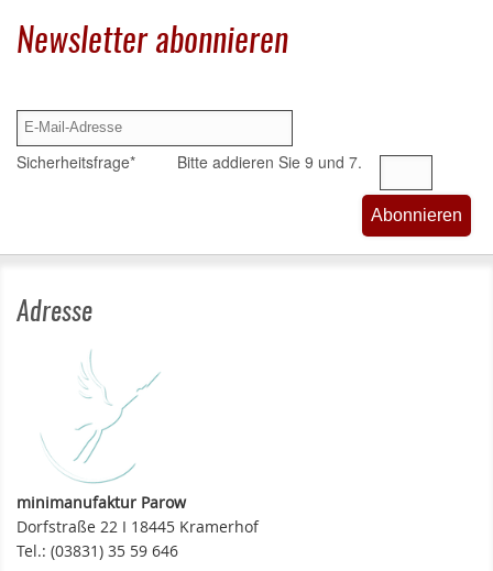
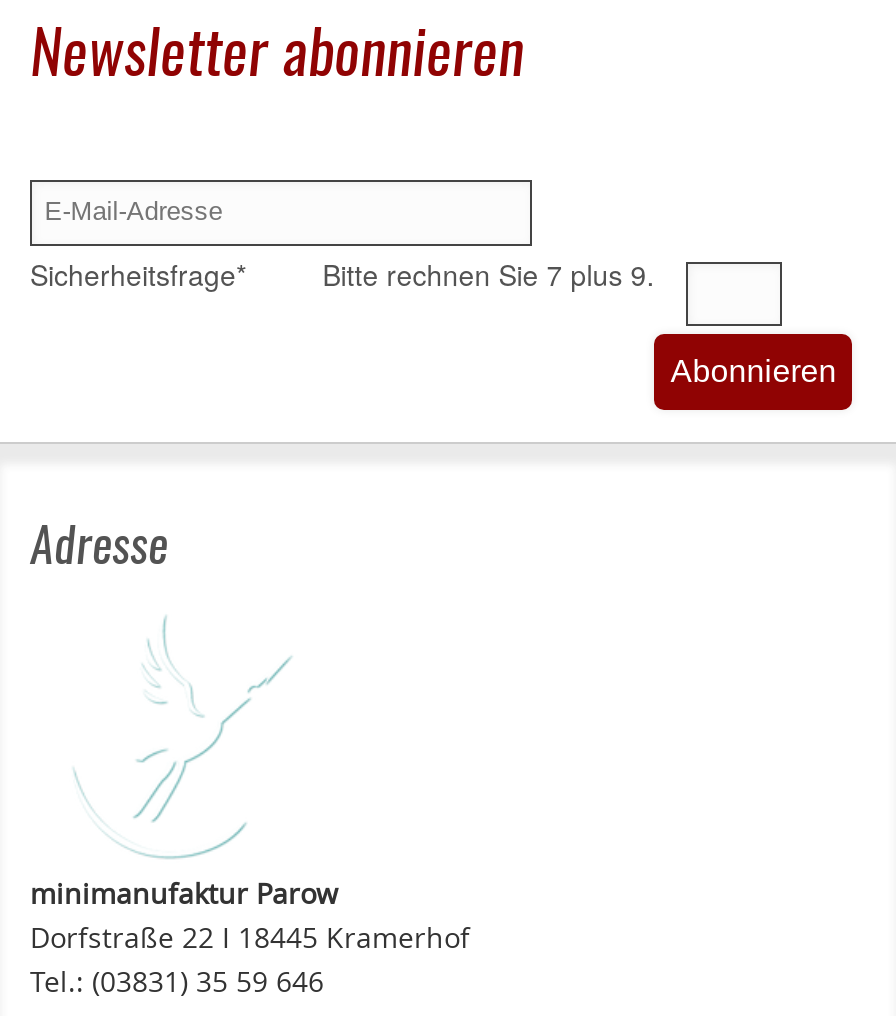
[178,150,362,172] Bitte addieren Sie 9 und 7. -> [323,253,655,293] Bitte rechnen Sie 7 plus 9.

